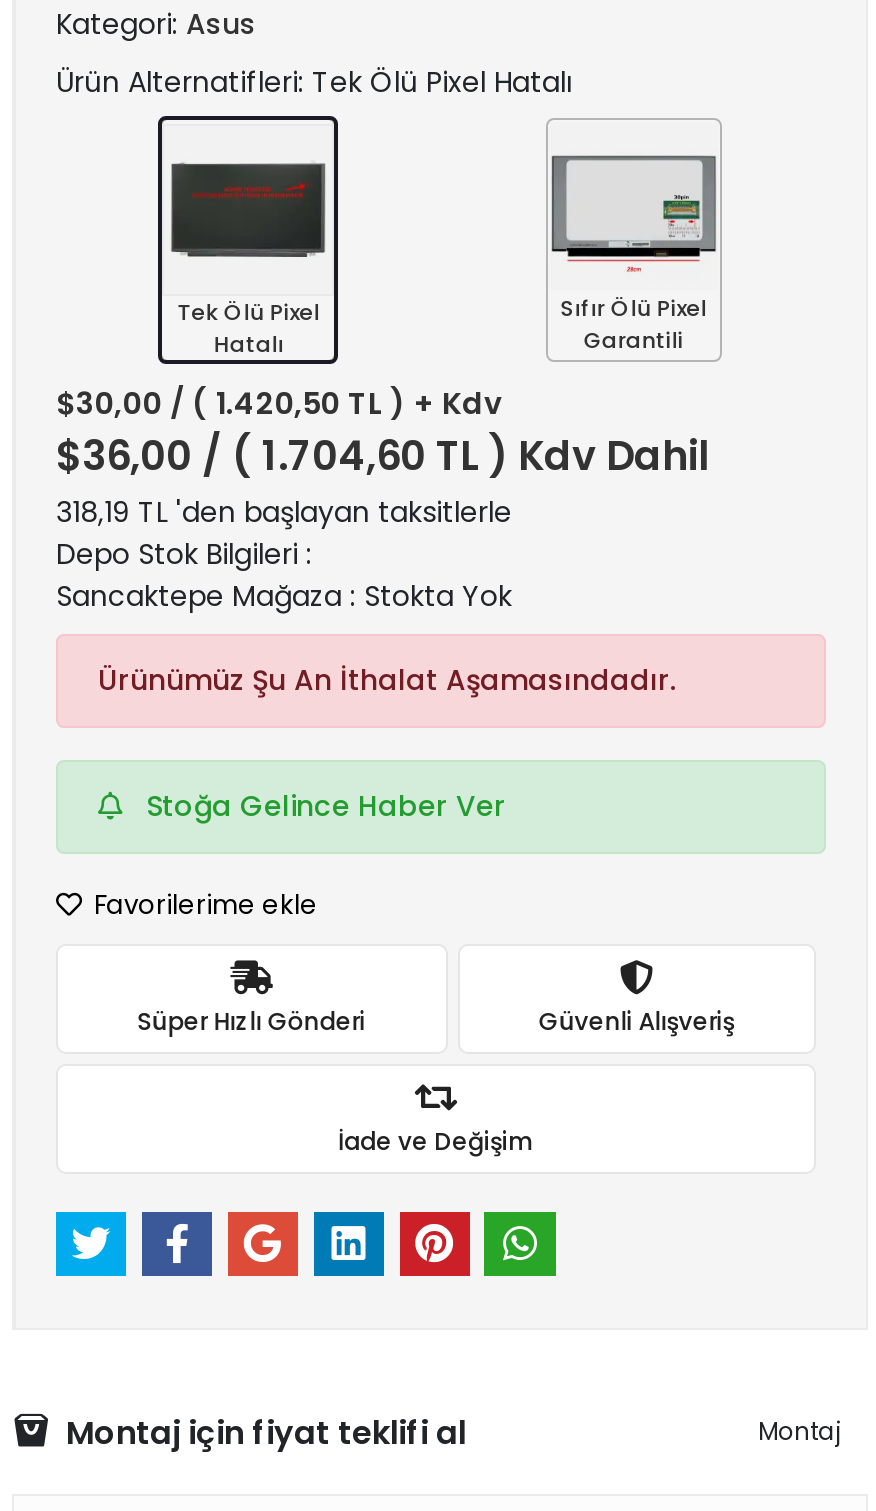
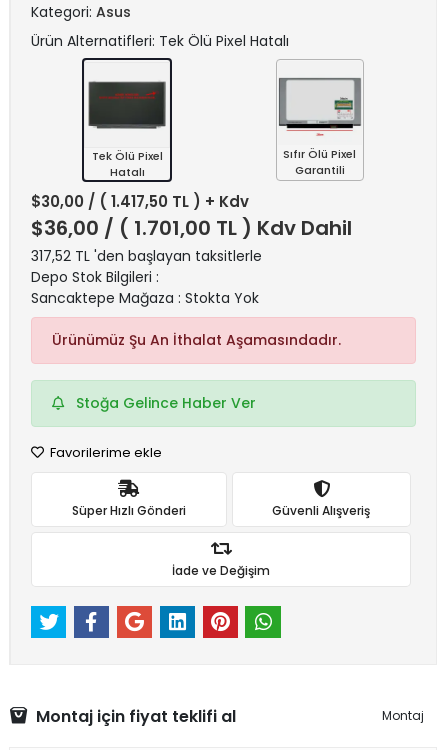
[56,382,502,424] $30,00 / ( 1.420,50 TL ) + Kdv -> [31,191,249,212] $30,00 / ( 1.417,50 TL ) + Kdv
[56,428,708,484] $36,00 / ( 1.704,60 TL ) Kdv Dahil -> [31,214,352,242] $36,00 / ( 1.701,00 TL ) Kdv Dahil
[56,492,512,532] 318,19 TL 'den başlayan taksitlerle -> [31,246,262,266] 317,52 TL 'den başlayan taksitlerle

